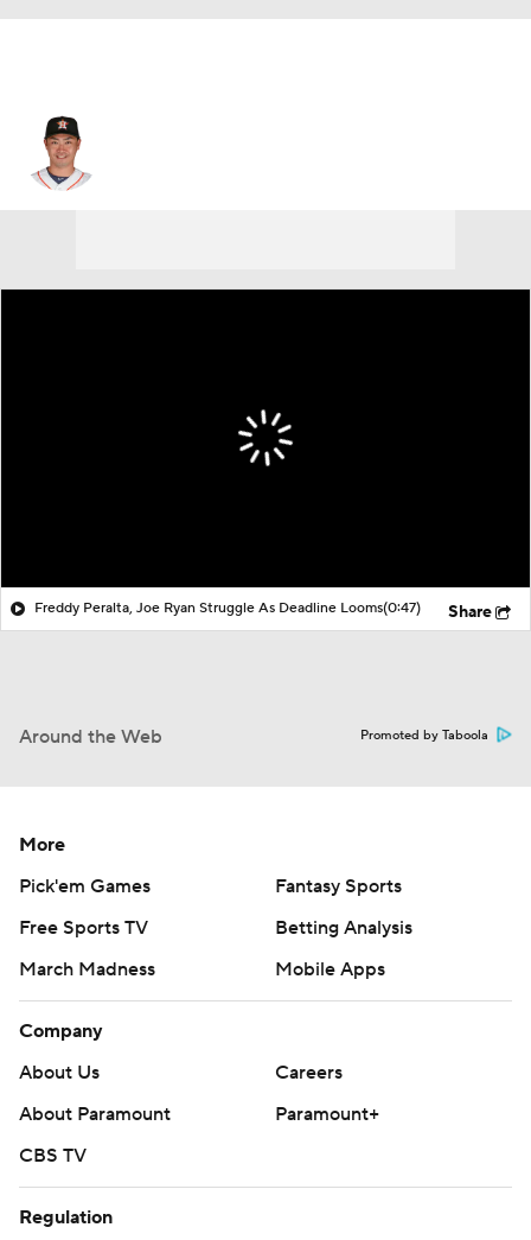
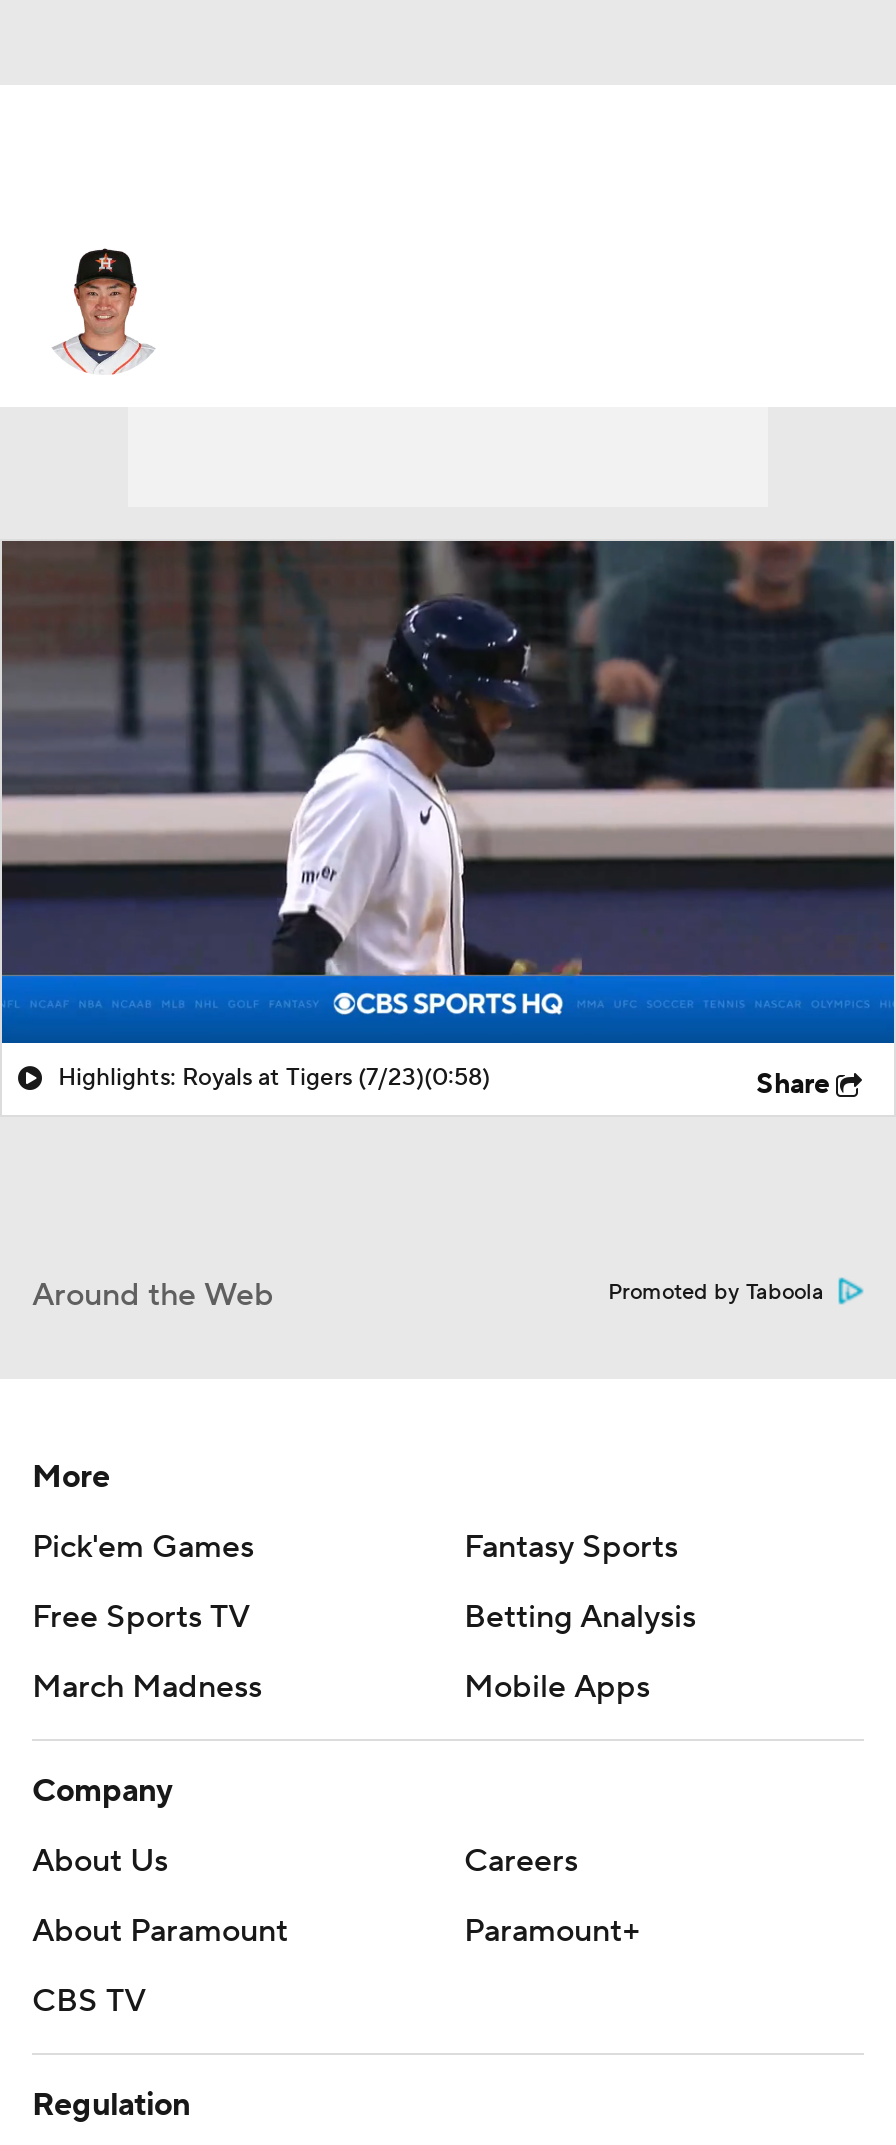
none -> [6,539,890,1045] [image]
[34,599,421,617] Freddy Peralta, Joe Ryan Struggle As Deadline Looms(0:47) -> [58,1063,490,1093] Highlights: Royals at Tigers (7/23)(0:58)

